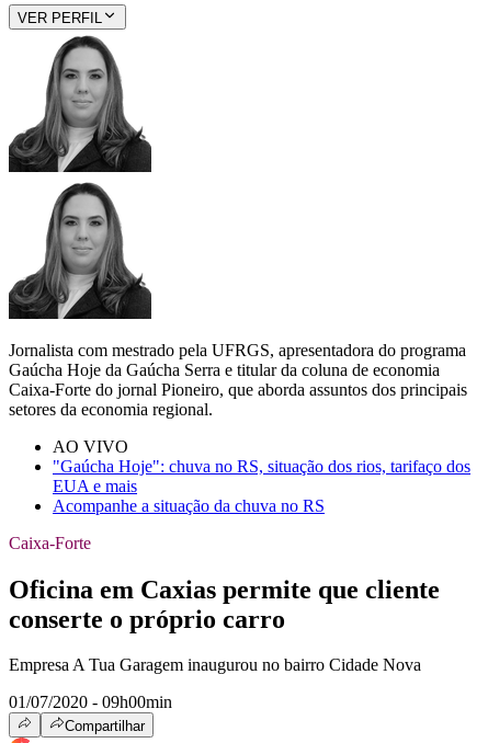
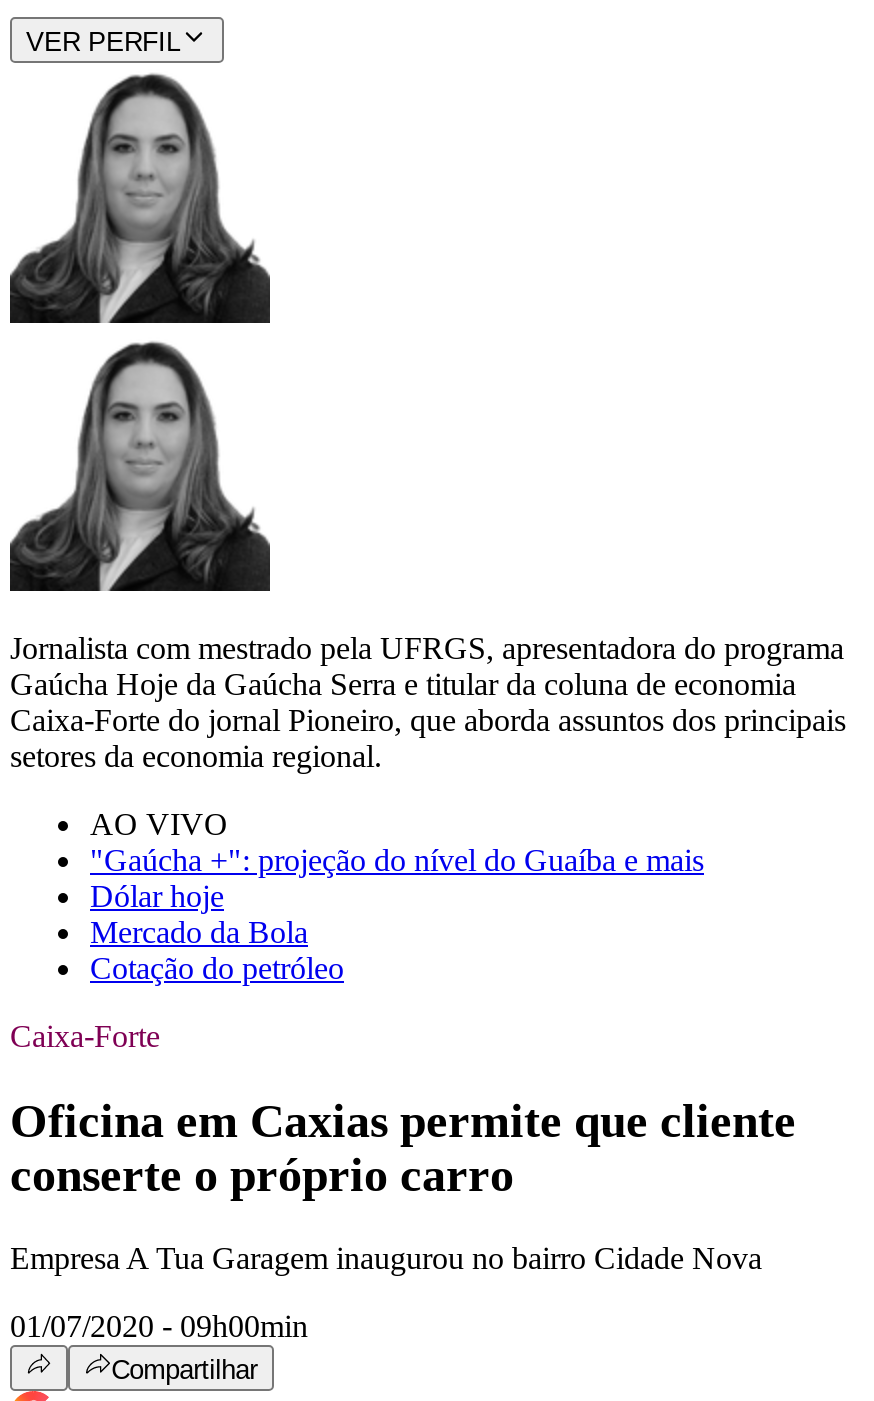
[53,457,470,515] "Gaúcha Hoje": chuva no RS, situação dos rios, tarifaço dos | EUA e mais | Acompanhe a situação da chuva no RS -> [90,842,704,984] "Gaúcha +": projeção do nível do Guaíba e mais | Dólar hoje | Mercado da Bola | Cotação do petróleo

